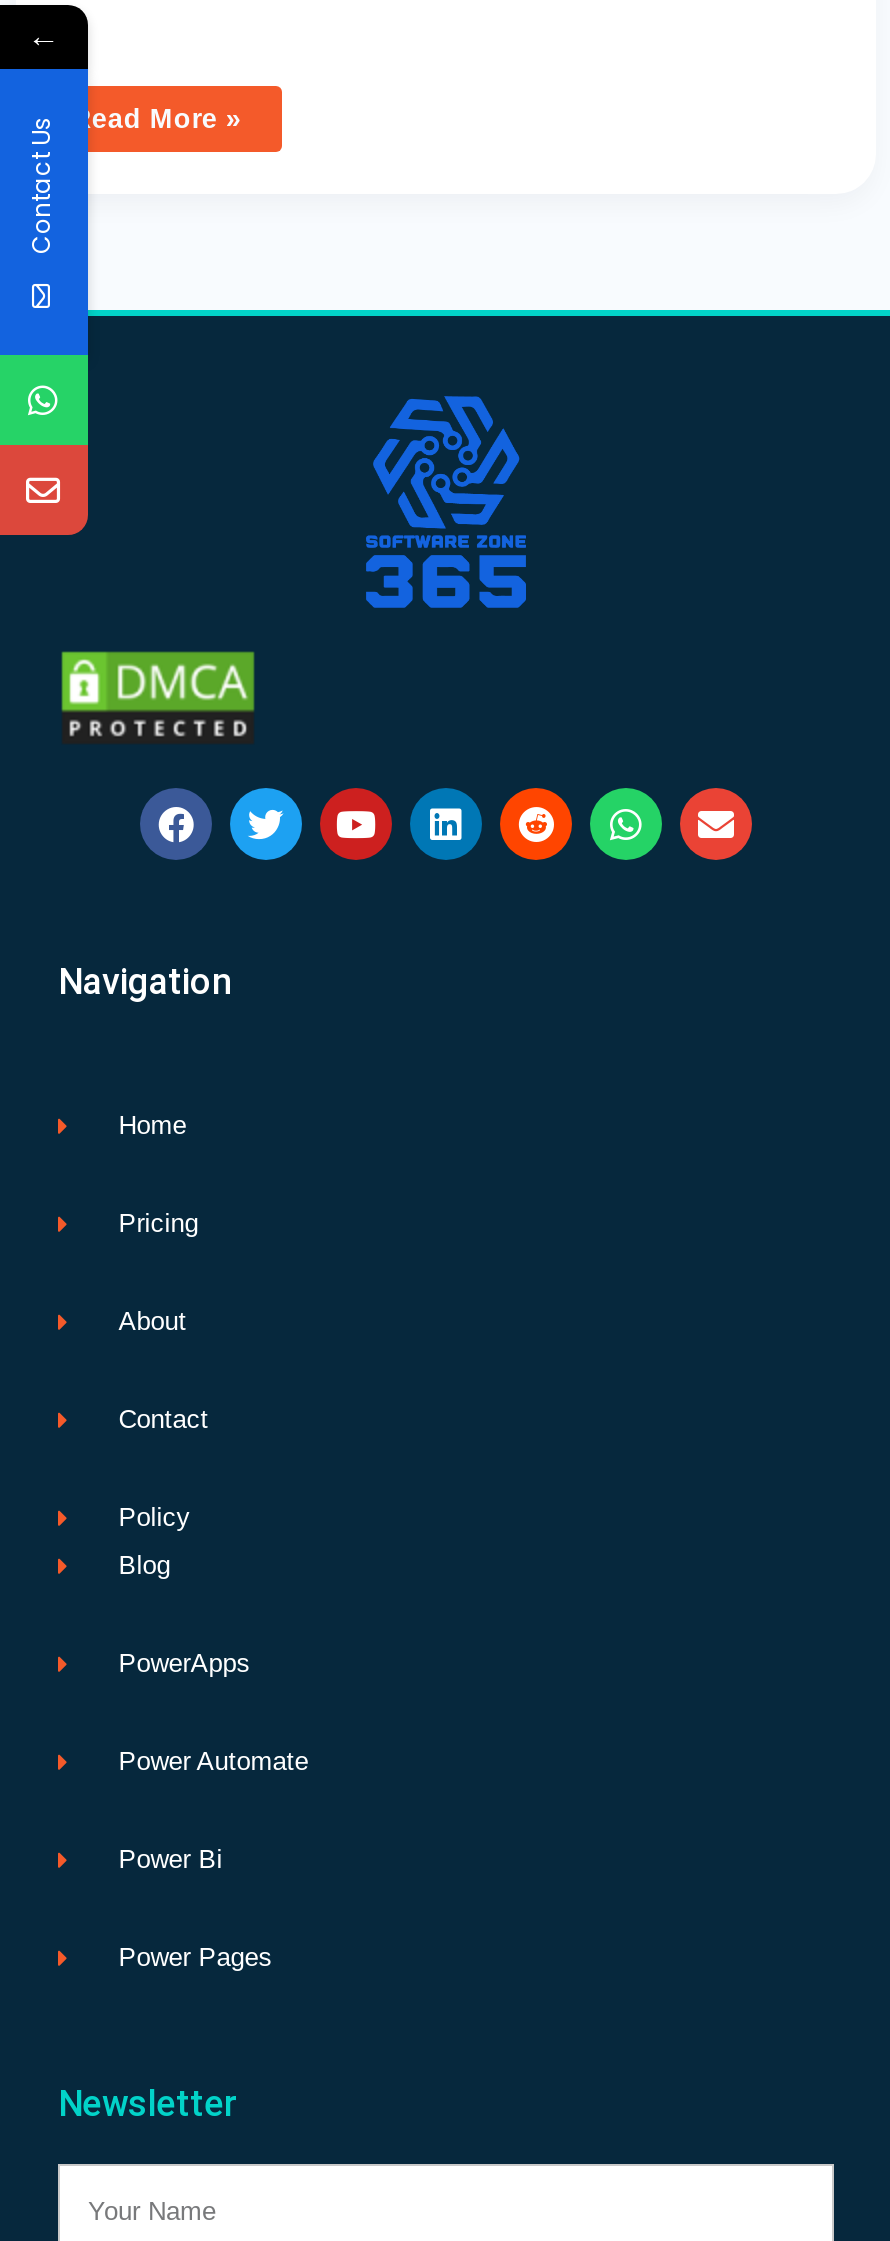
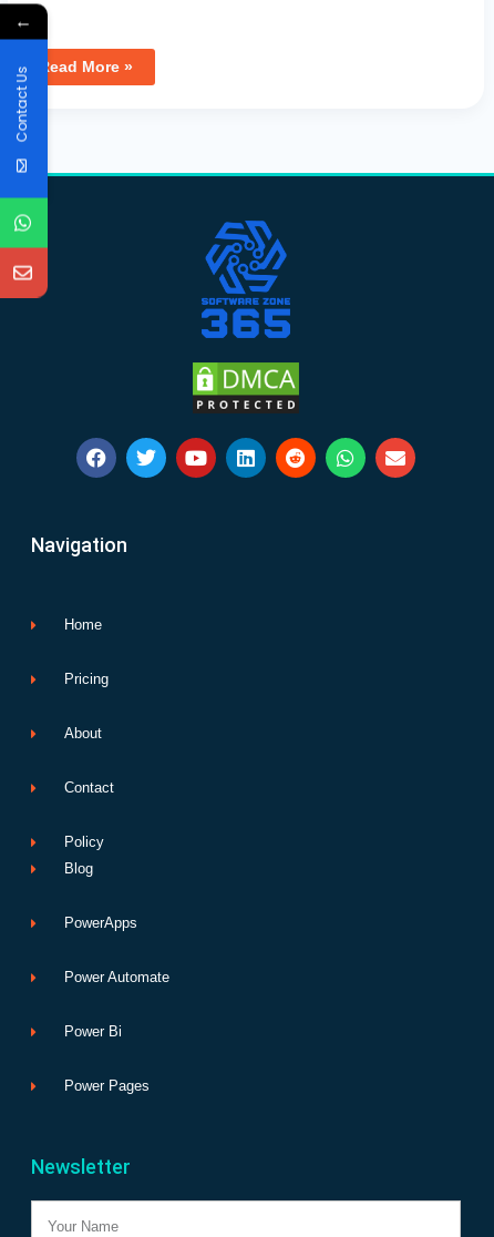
none -> [192,361,300,411] [image]
[60,651,256,741] [image] -> none

